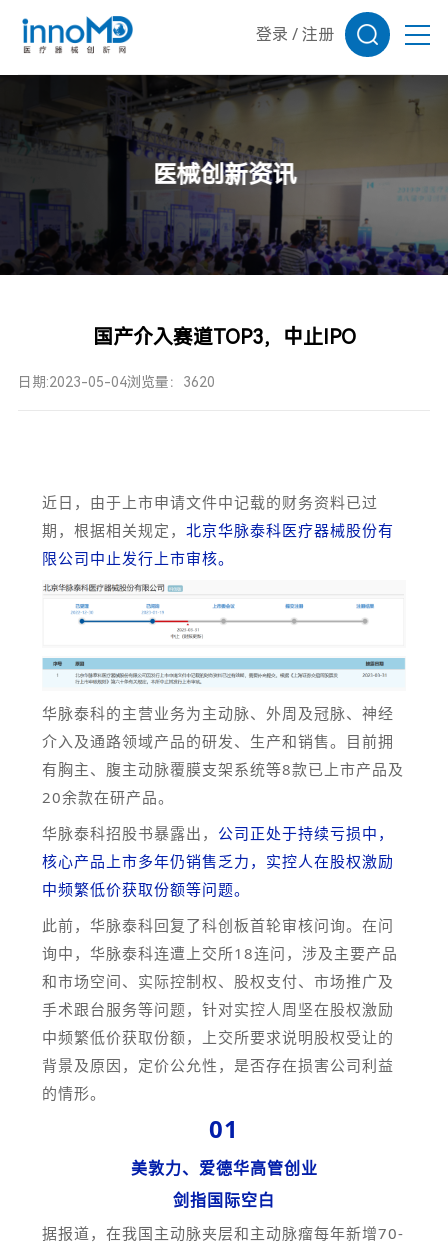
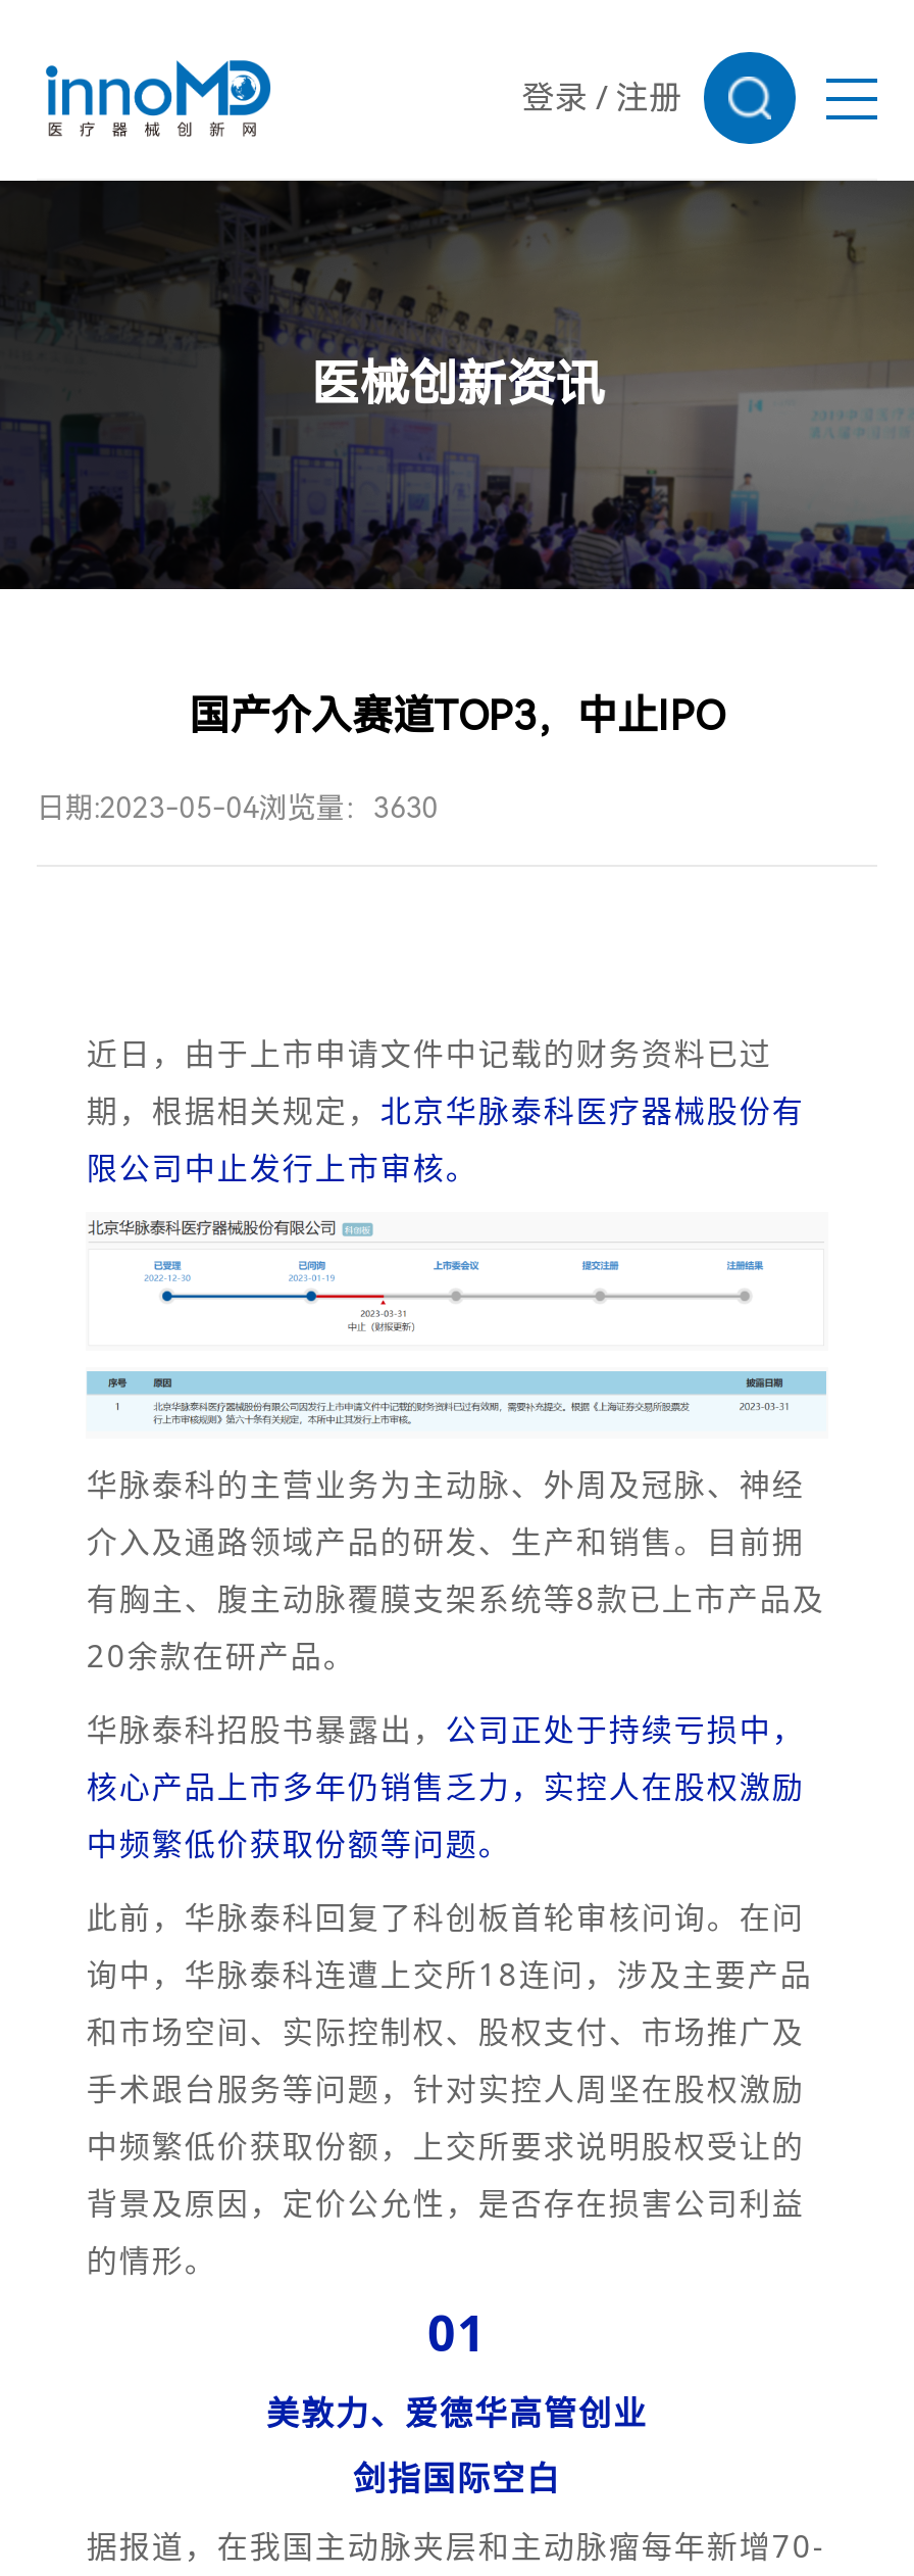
[18,374,215,390] 日期:2023-05-04浏览量：3620 -> [37,791,438,823] 日期:2023-05-04浏览量：3630

